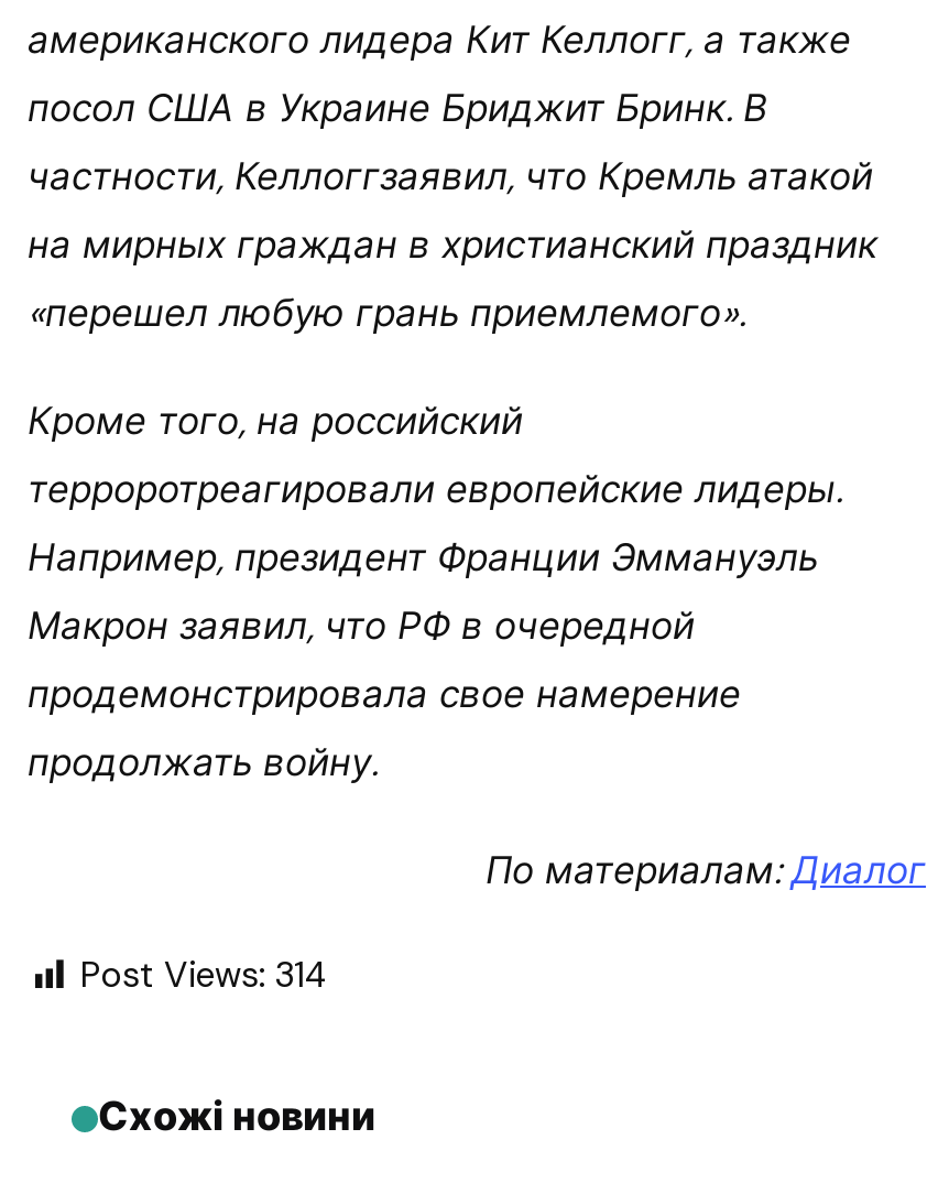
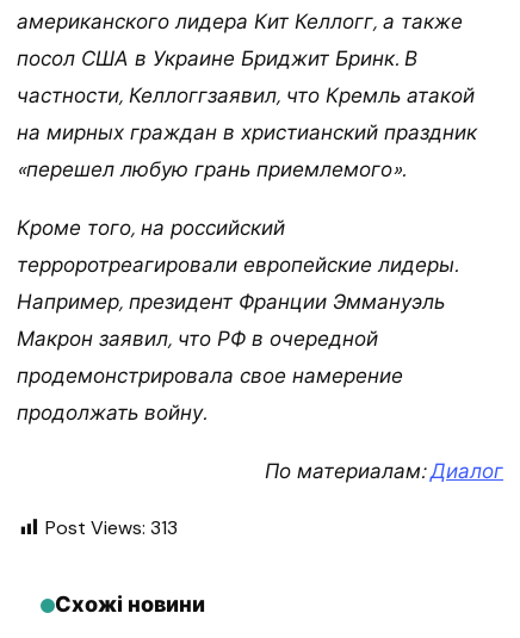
[80,952,329,998] Post Views: 314 -> [45,515,178,540] Post Views: 313

